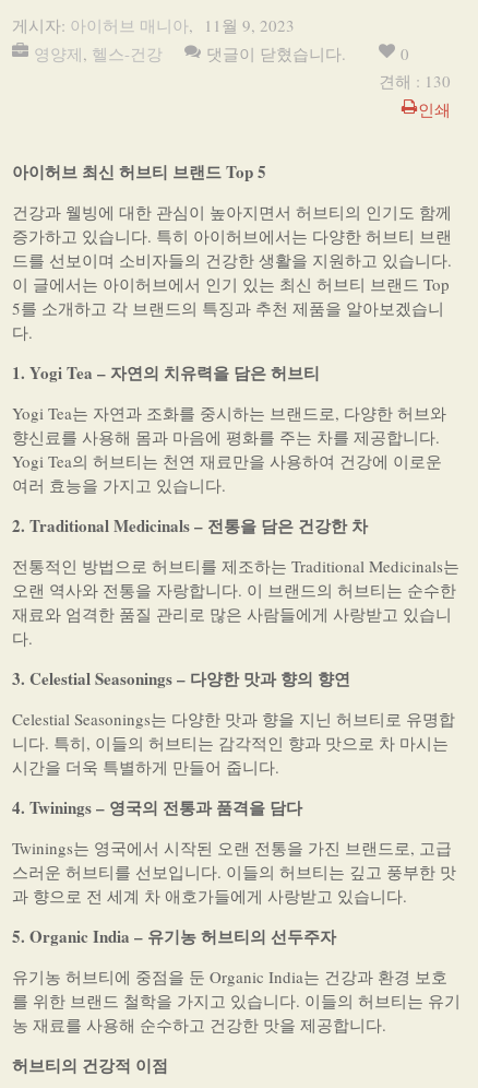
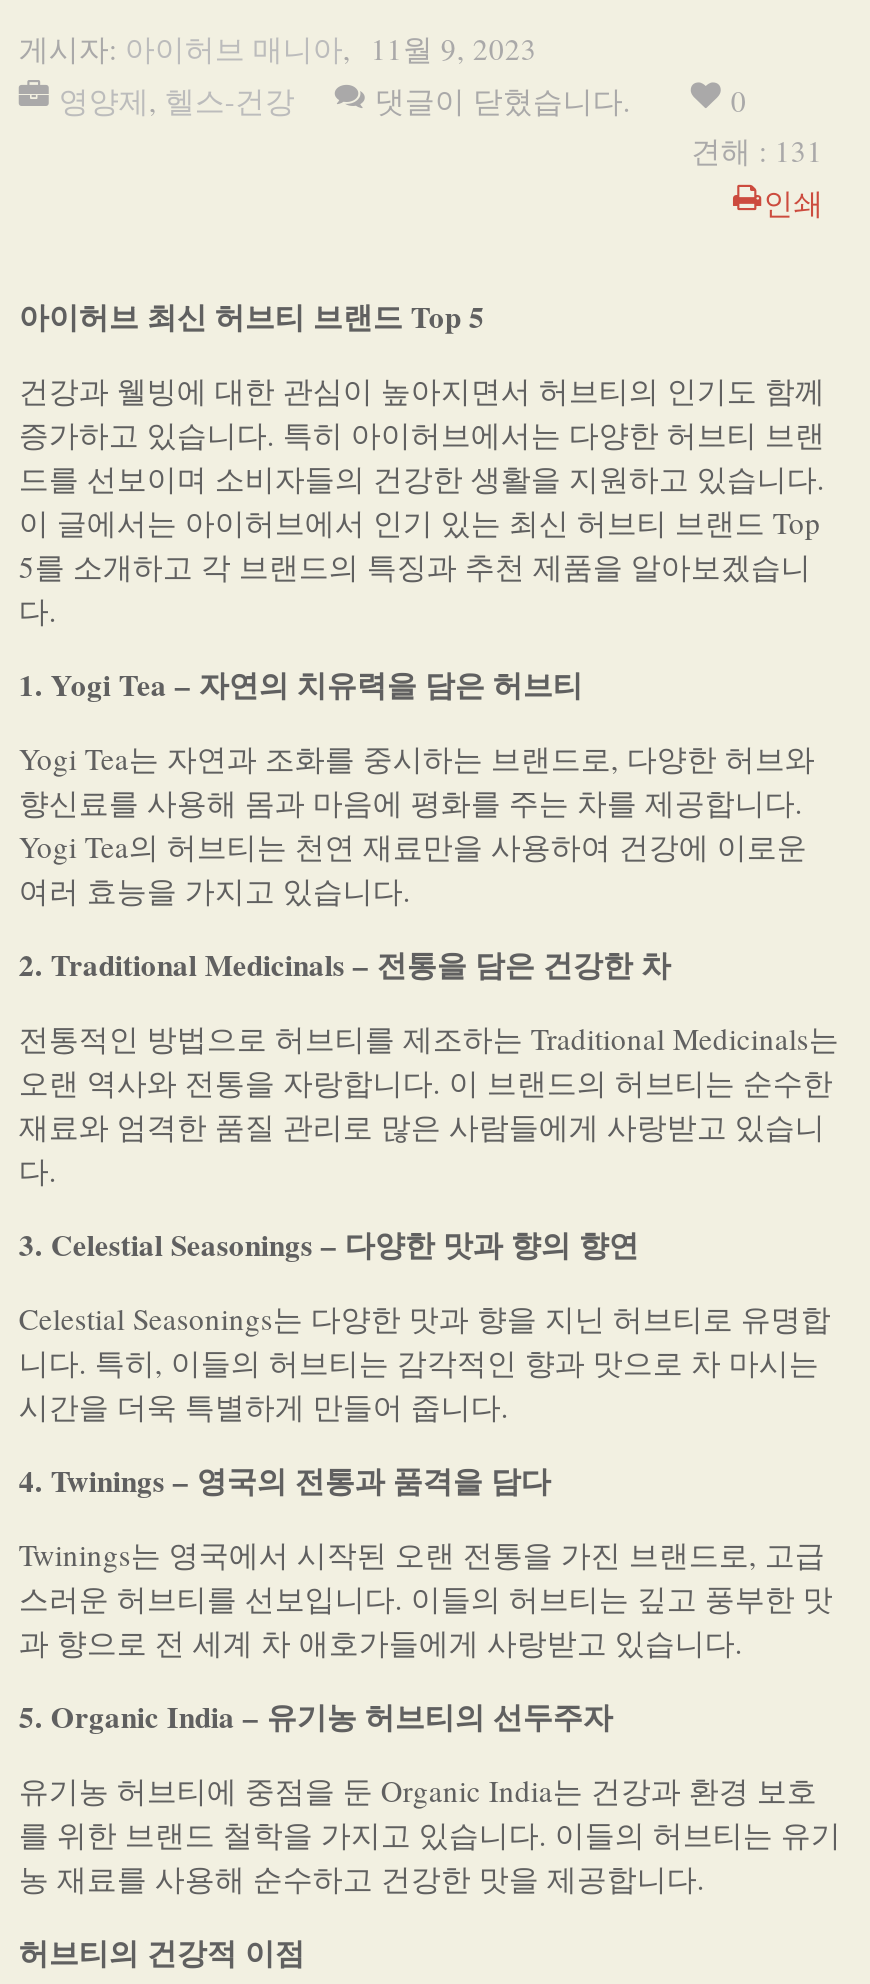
[379,70,451,92] 견해 : 130 -> [691,130,823,170] 견해 : 131

